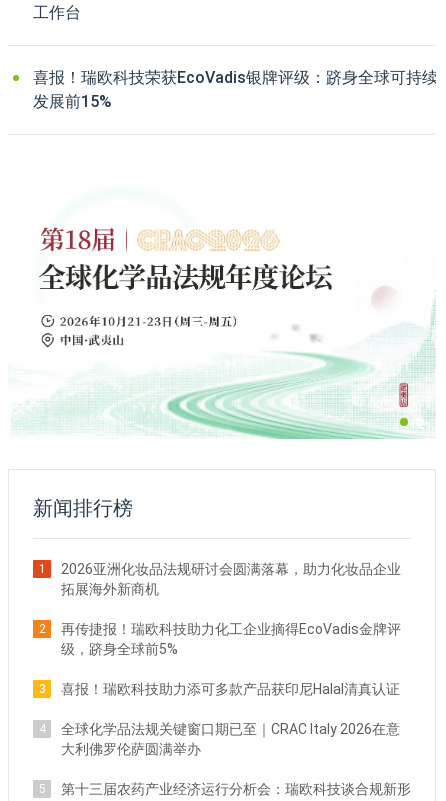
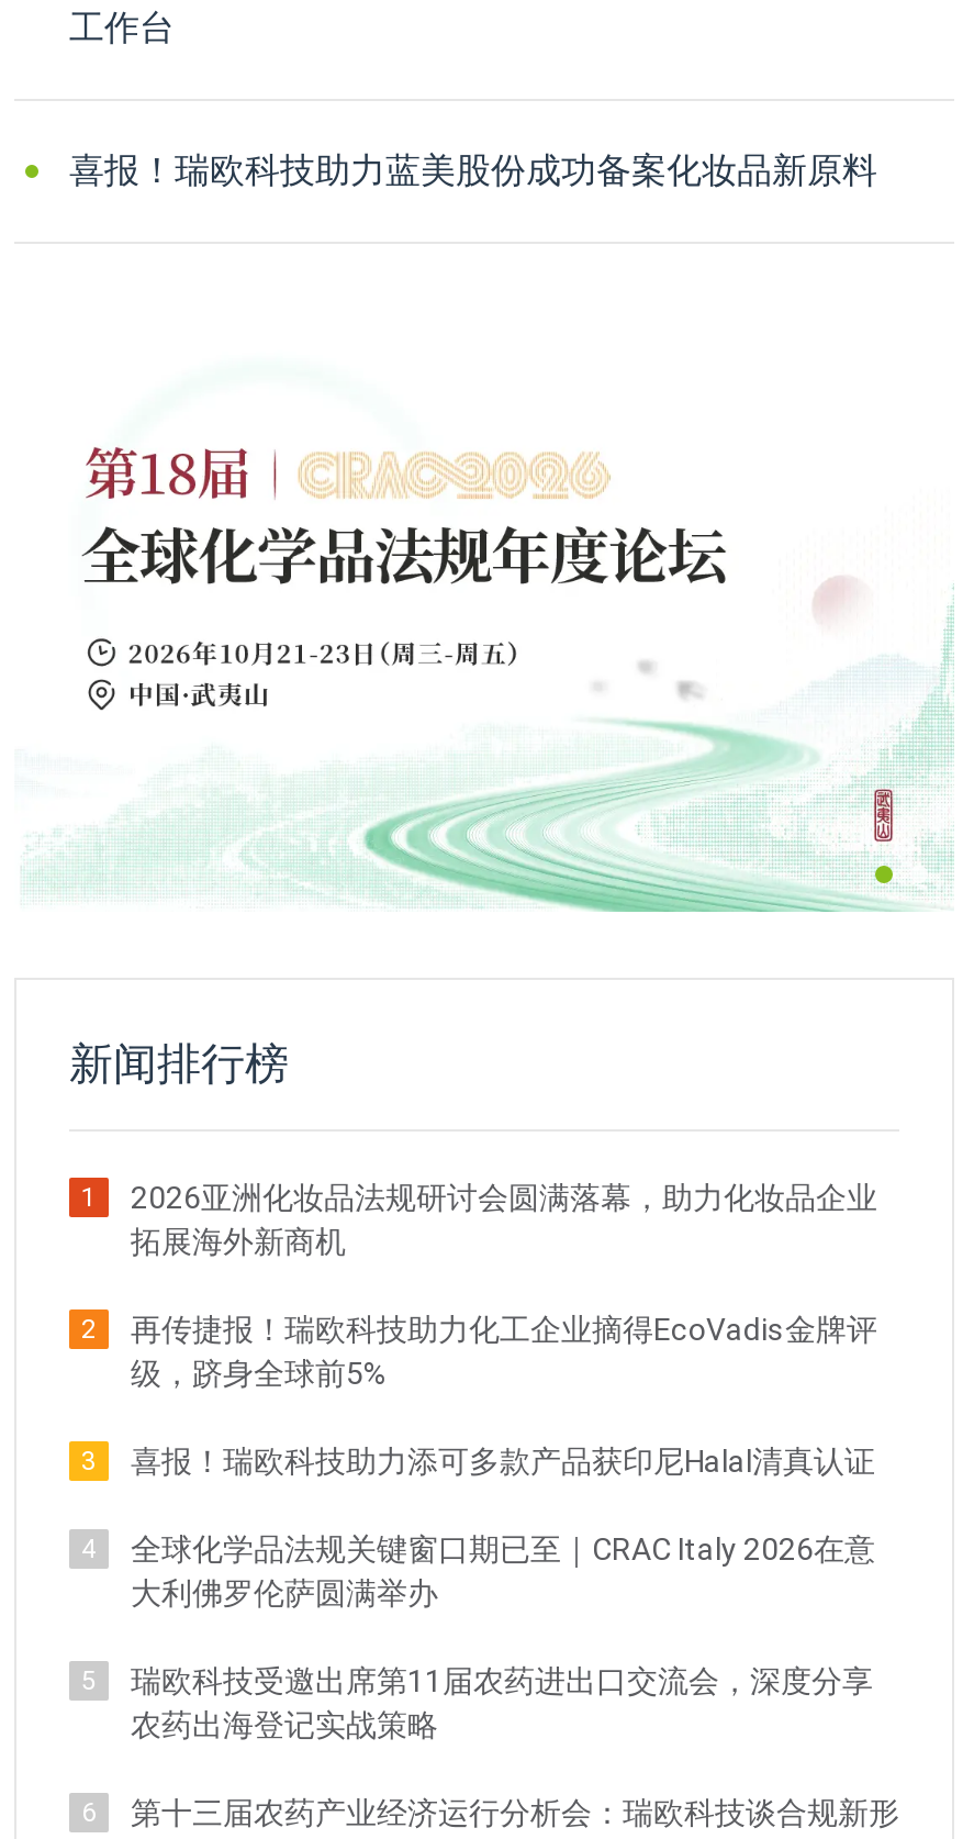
[33,68,438,111] 喜报！瑞欧科技荣获EcoVadis银牌评级：跻身全球可持续 | 发展前15% -> [69,149,877,191] 喜报！瑞欧科技助力蓝美股份成功备案化妆品新原料
moved [39,209,116,257] -> [82,406,251,512]: [image]
moved [39,260,334,292] -> [82,519,730,589]: [image]
moved [10,318,437,440] -> [19,646,956,914]: [image]
moved [33,496,401,796] -> [69,1038,877,1697]: 新闻排行榜 | 1 | 2026亚洲化妆品法规研讨会圆满落幕，助力化妆品企业 | ... | 大利佛罗伦萨圆满举办 | 5
none -> [81,1664,873,1829] 瑞欧科技受邀出席第11届农药进出口交流会，深度分享 | 农药出海登记实战策略 | 6

